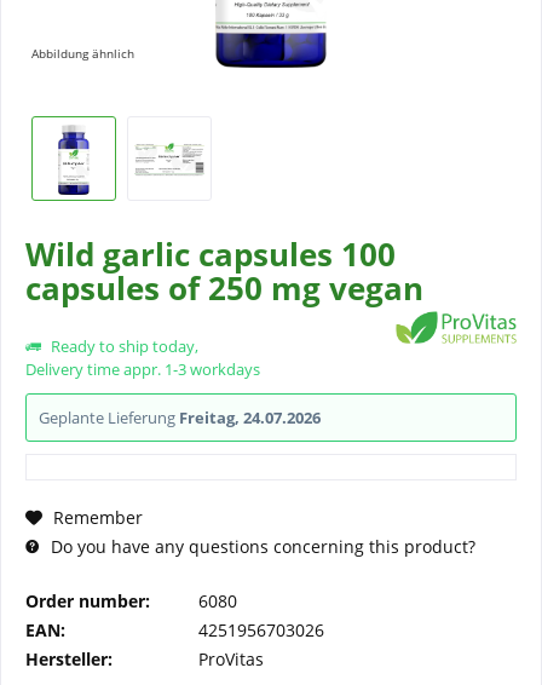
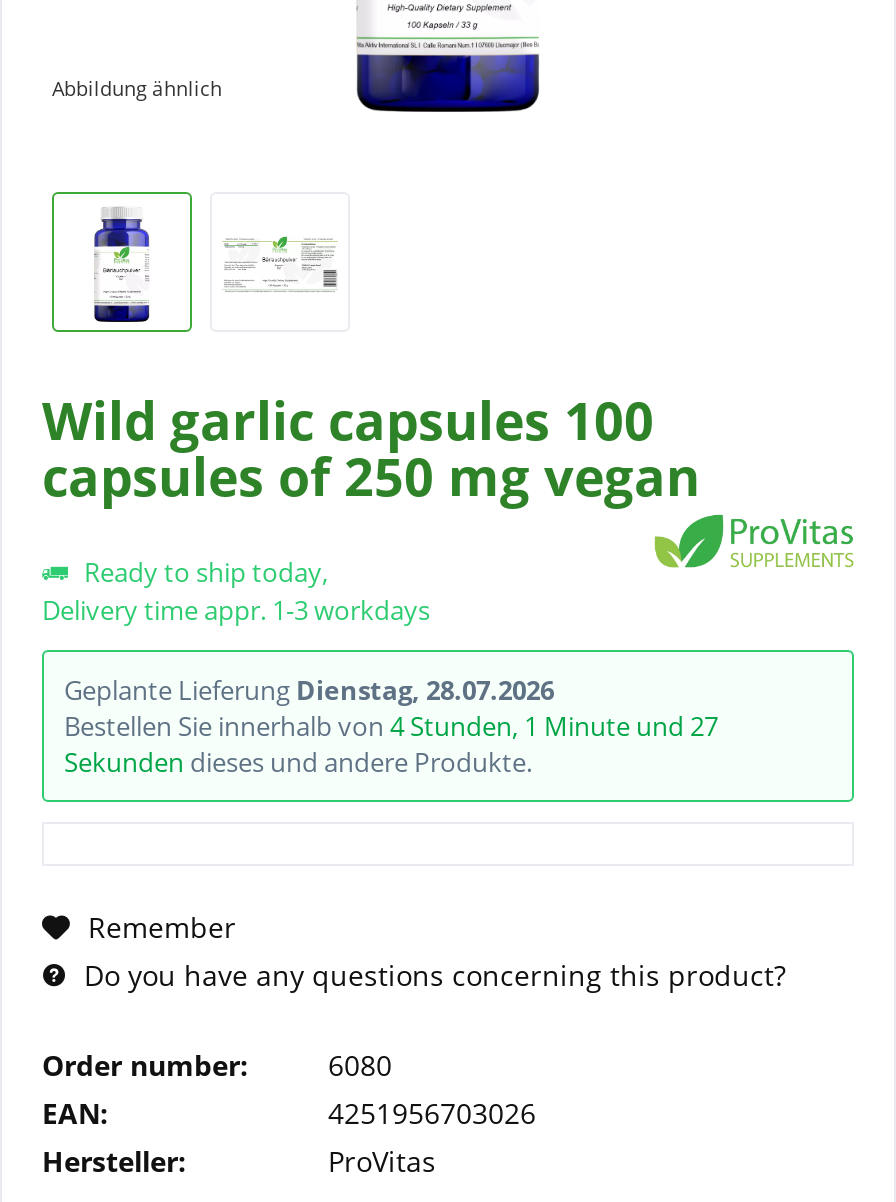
[39,407,321,428] Geplante Lieferung Freitag, 24.07.2026 -> [64,672,718,780] Geplante Lieferung Dienstag, 28.07.2026 | Bestellen Sie innerhalb von 4 Stunden, 1 Minute und 27 | Sekunden dieses und andere Produkte.

